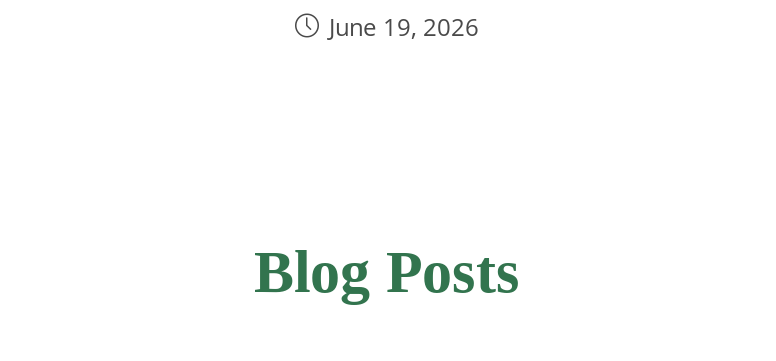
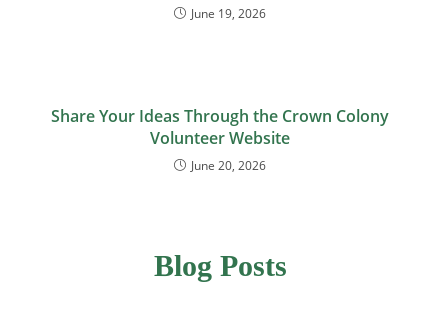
none -> [51,105,389,174] Share Your Ideas Through the Crown Colony | Volunteer Website | June 20, 2026

